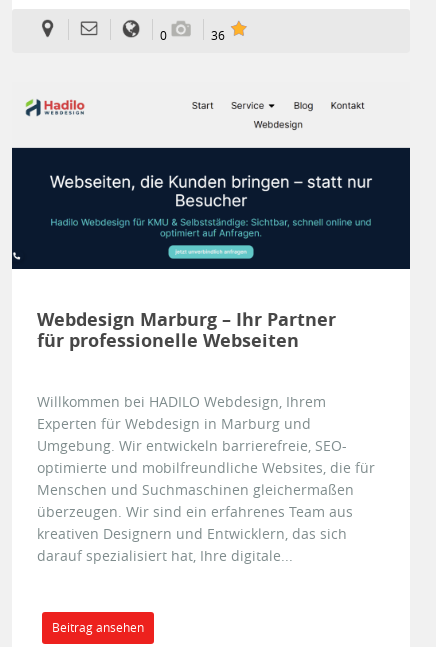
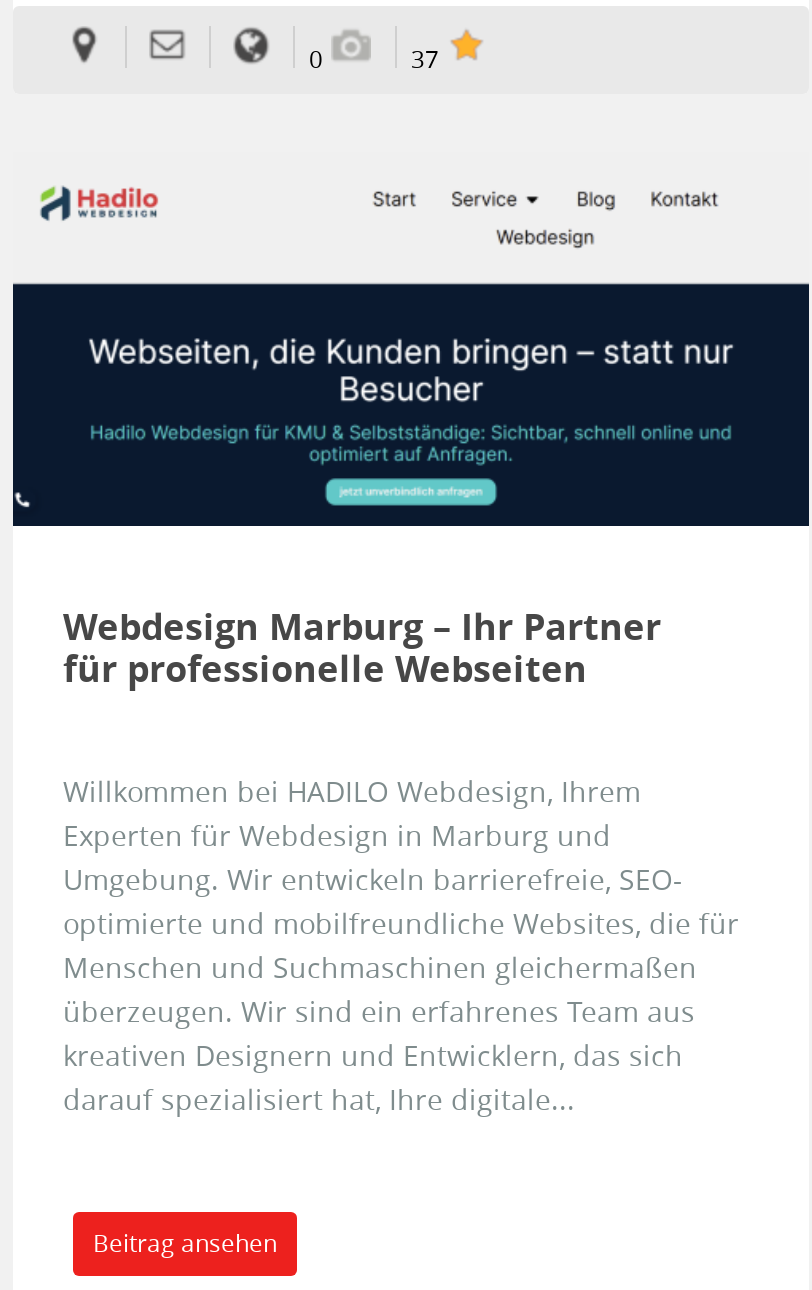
[208,28,225,43] 36 -> [405,43,439,73] 37

